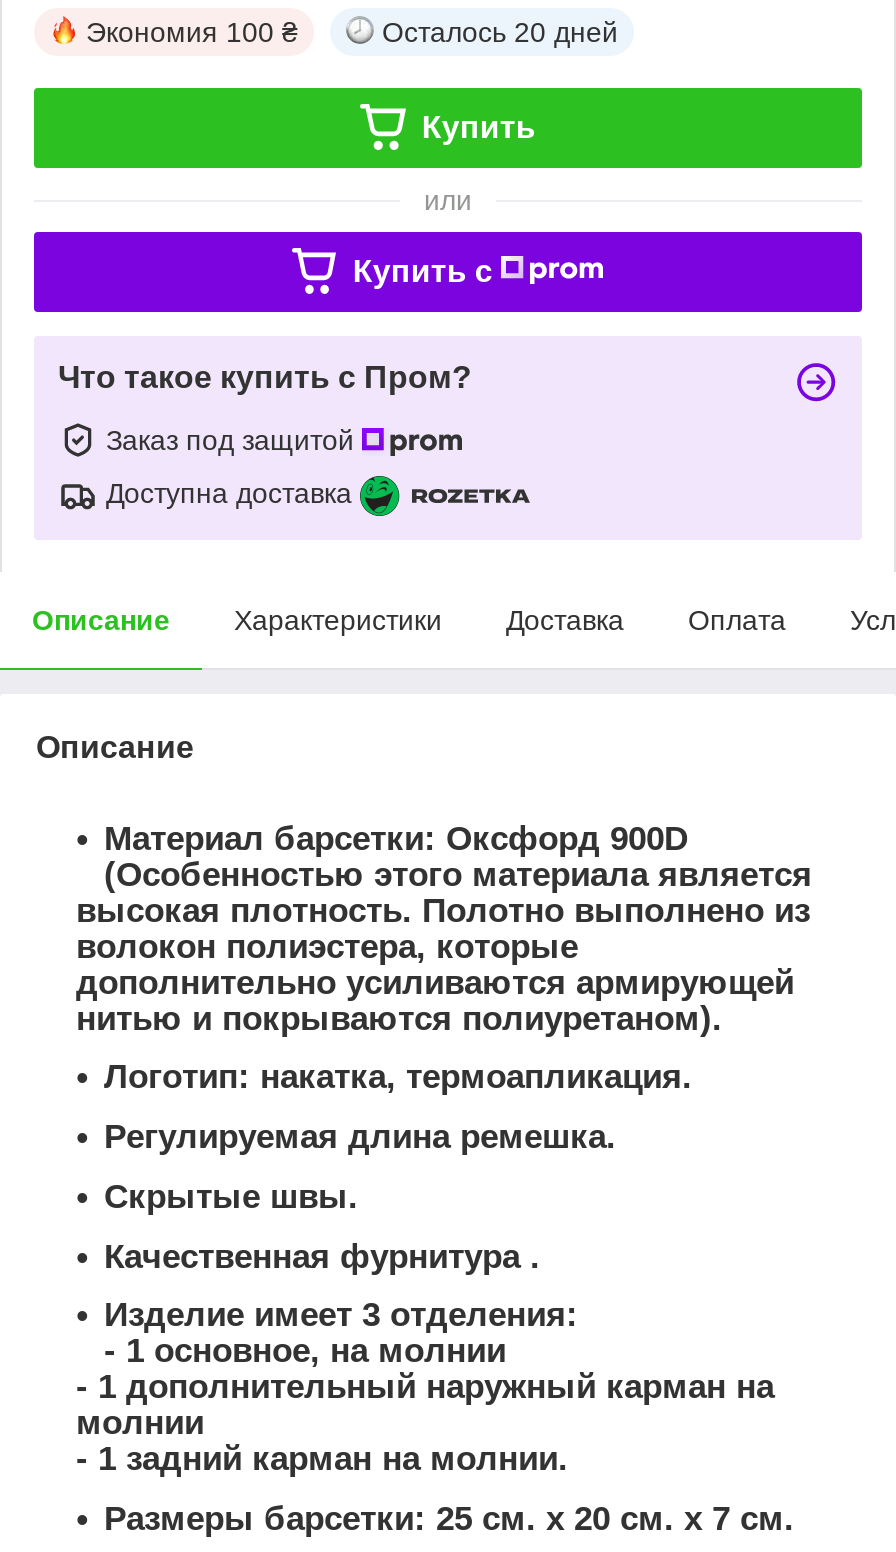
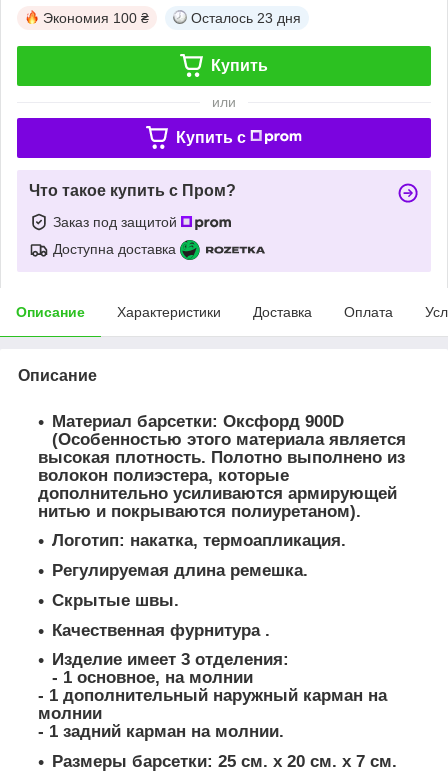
[382,16,618,48] Осталось 20 дней -> [191,10,301,26] Осталось 23 дня

